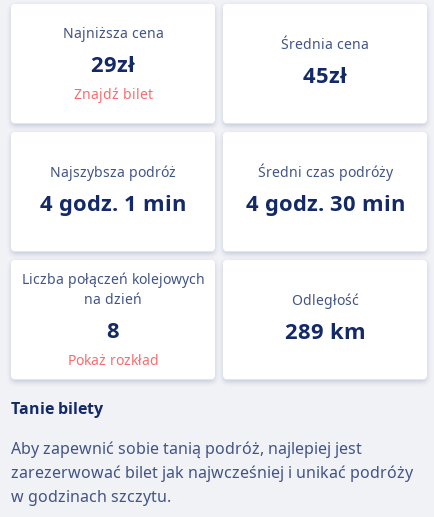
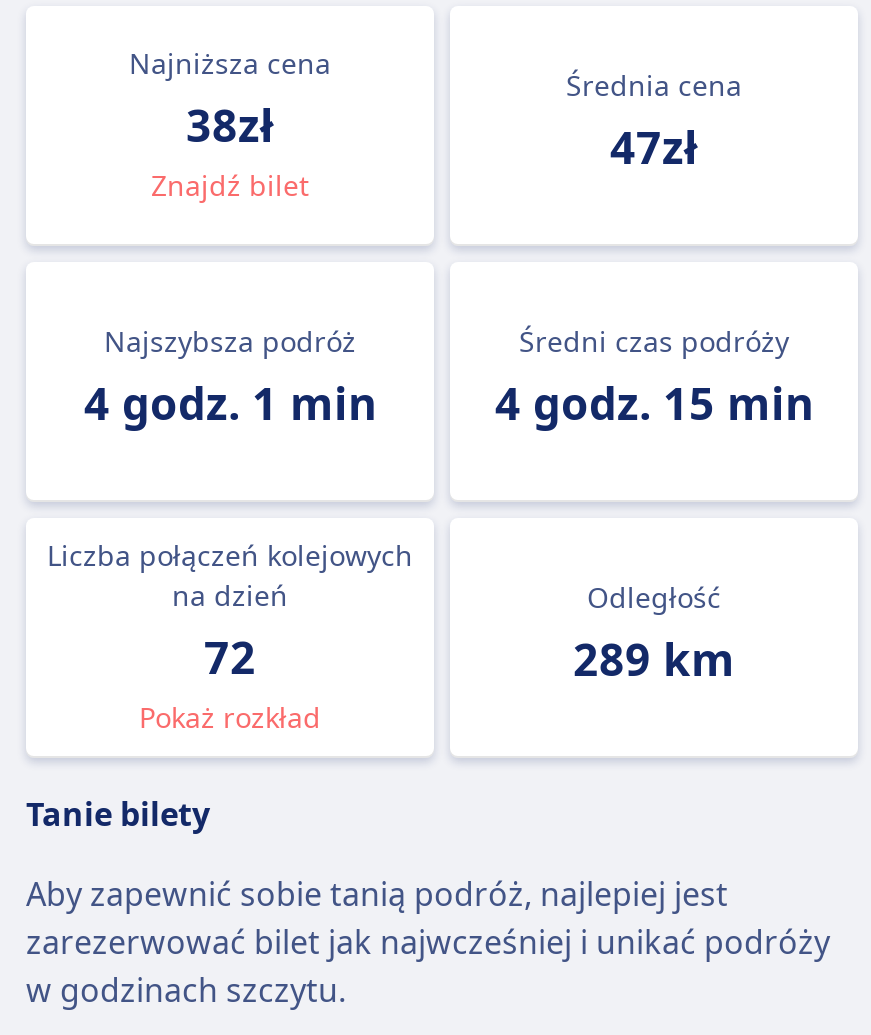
[91,48,135,78] 29zł -> [186,94,274,154] 38zł
[303,59,347,89] 45zł -> [610,116,698,176] 47zł
[40,187,404,217] 4 godz. 1 min 4 godz. 30 min -> [84,372,813,432] 4 godz. 1 min 4 godz. 15 min
[106,314,119,344] 8 -> [204,626,256,686] 72

